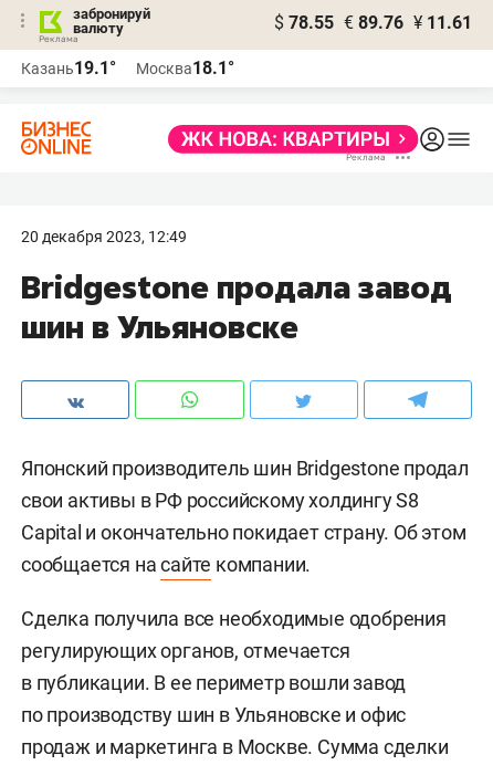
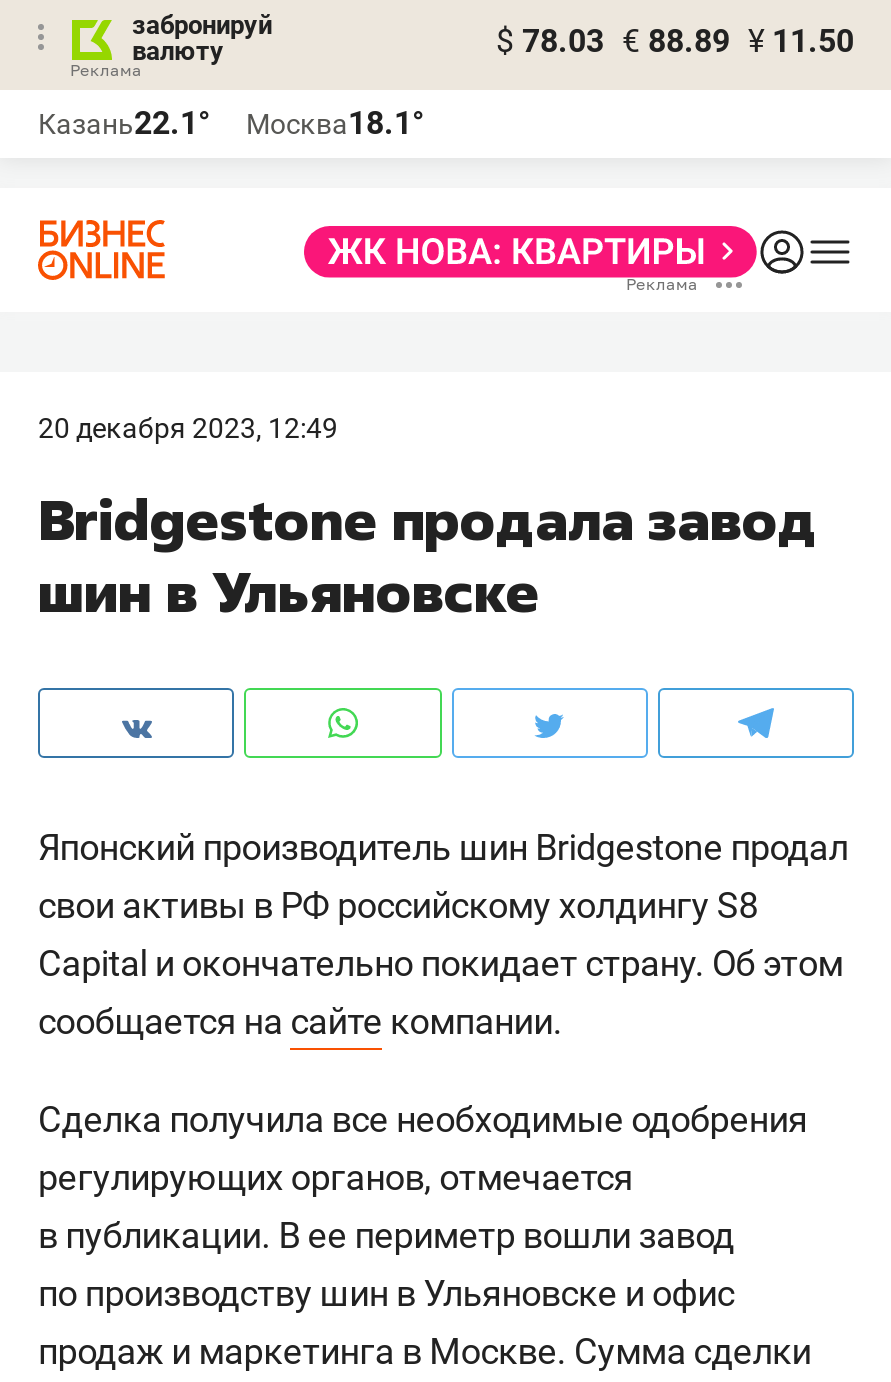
[274,12,472,33] $ 78.55 € 89.76 ¥ 11.61 -> [496,22,854,60] $ 78.03 € 88.89 ¥ 11.50
[21,57,234,78] Казань19.1° Москва18.1° -> [38,104,424,142] Казань22.1° Москва18.1°

